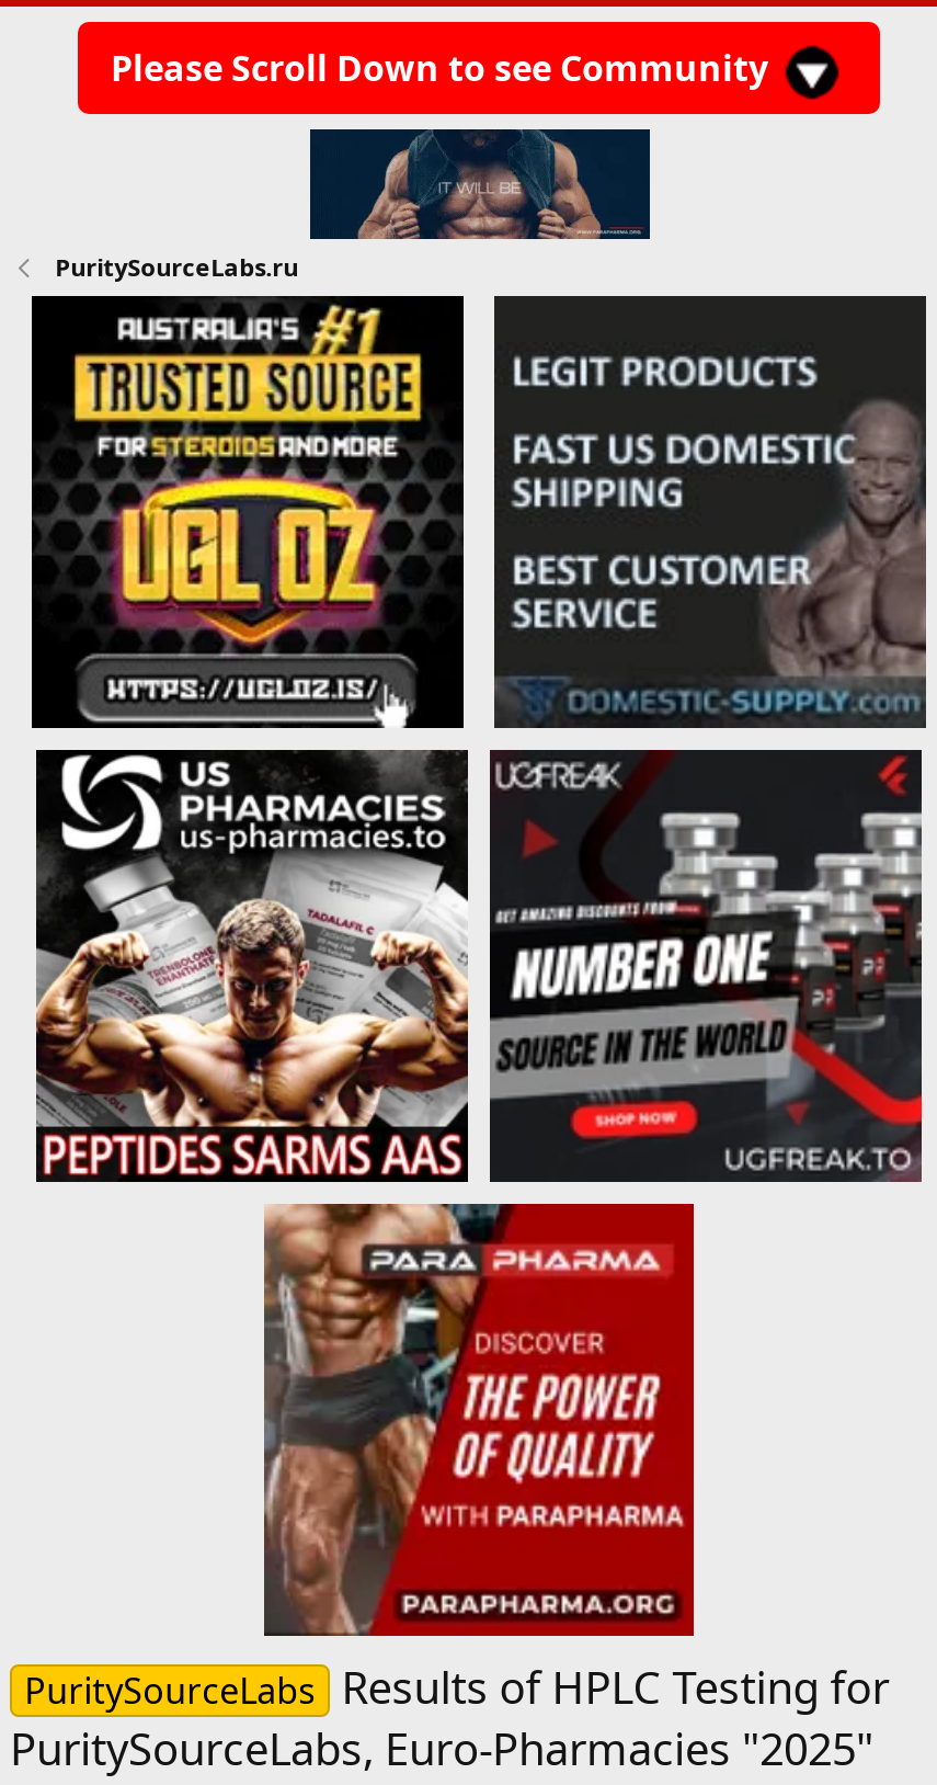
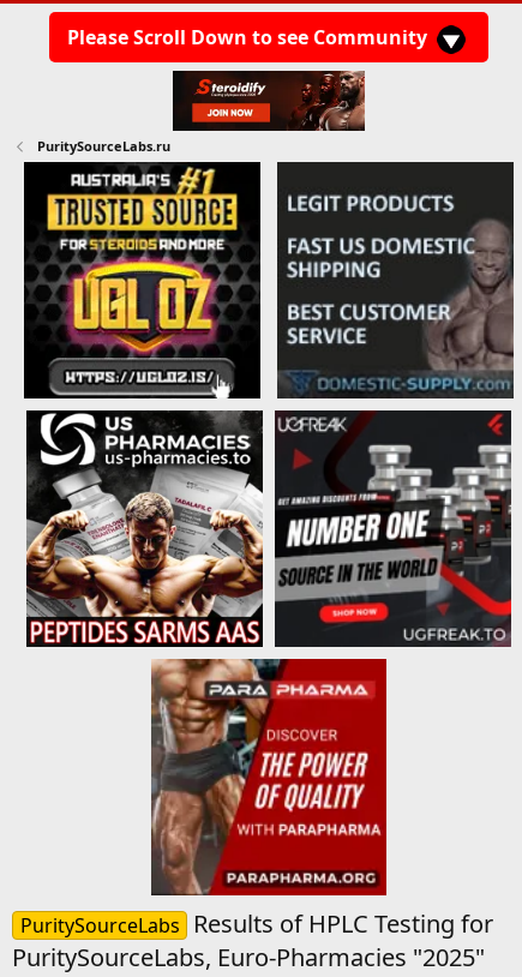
[304,127,654,241] [image] -> [172,70,366,132] [image]

